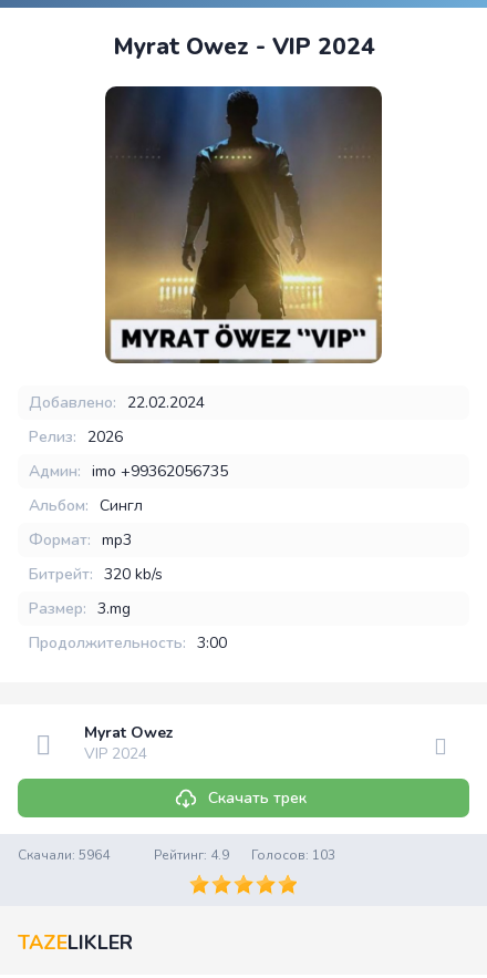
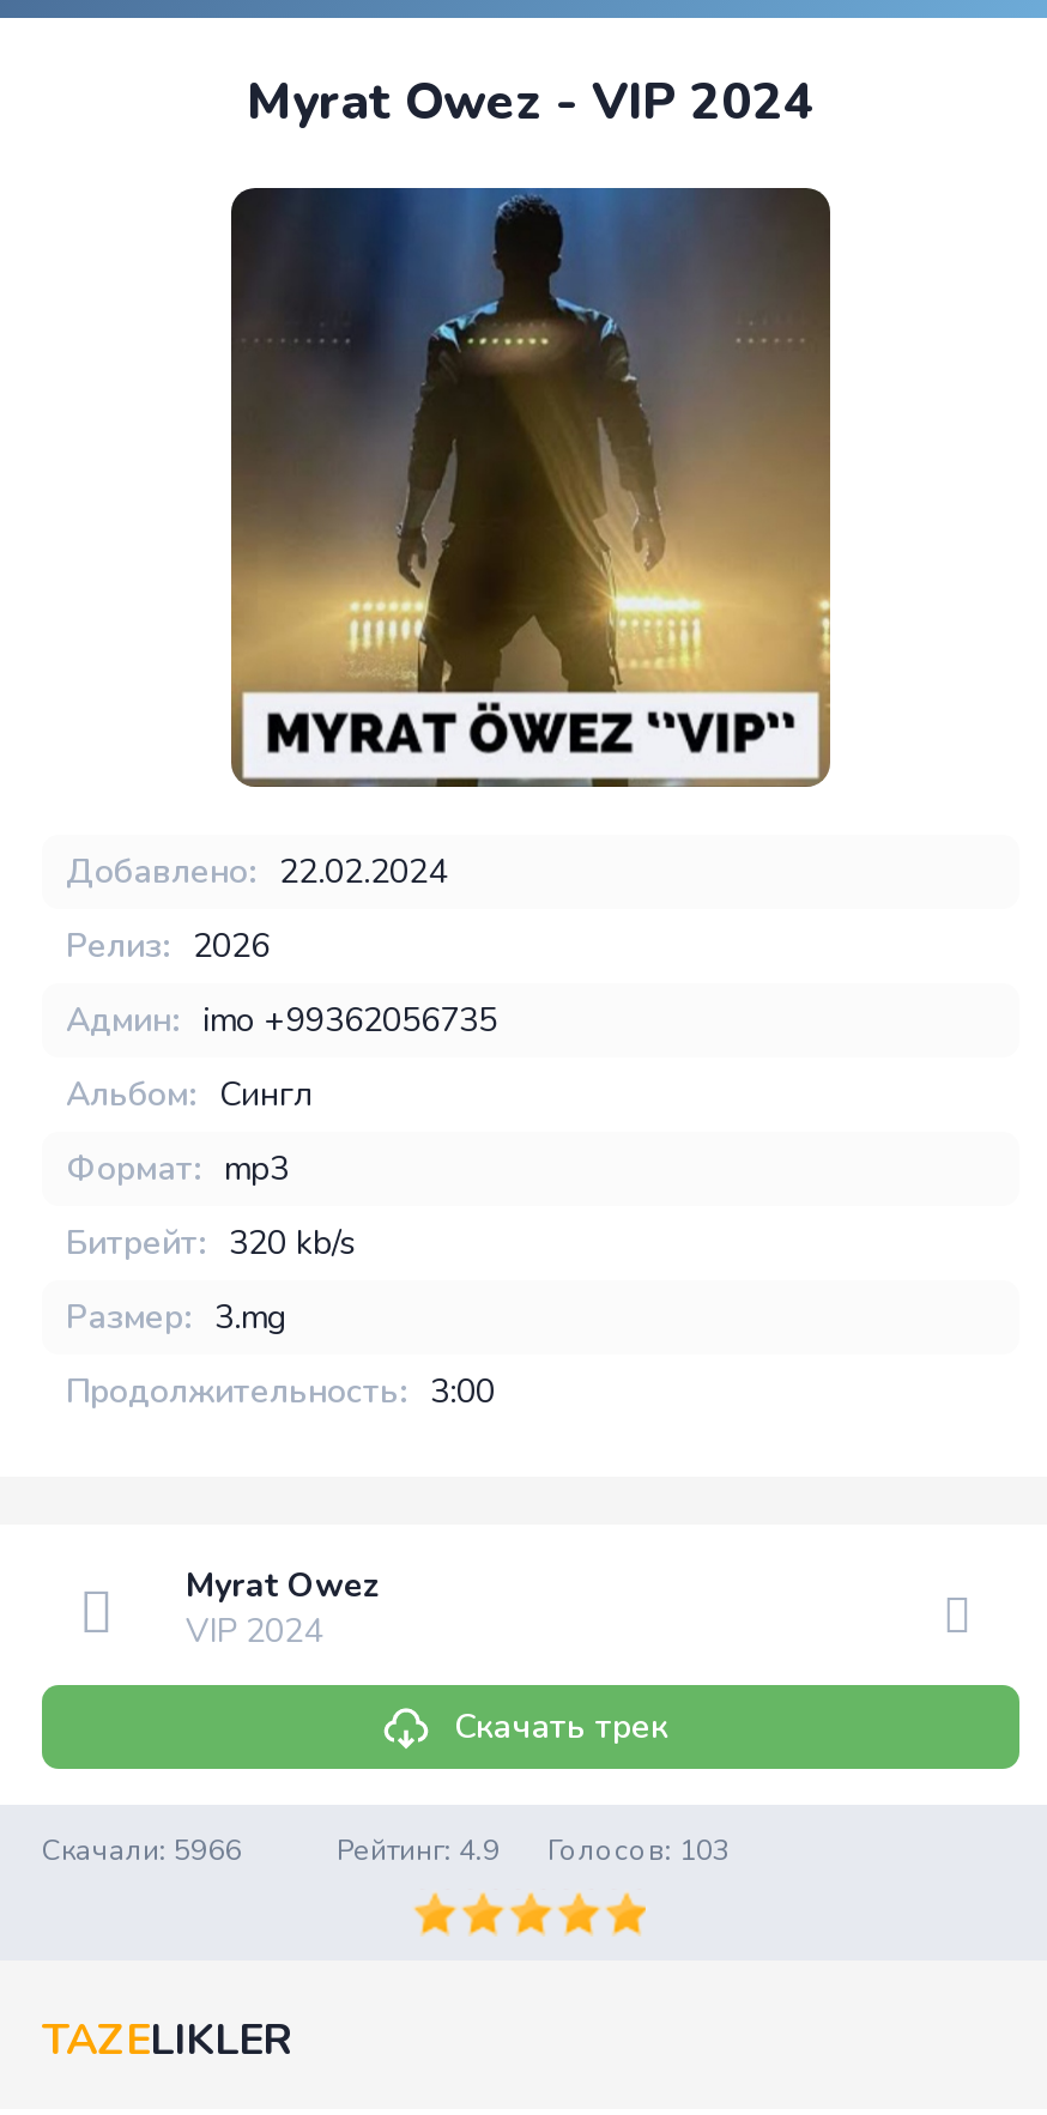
[18,846,110,864] Скачали: 5964 -> [42,1831,241,1869] Скачали: 5966

